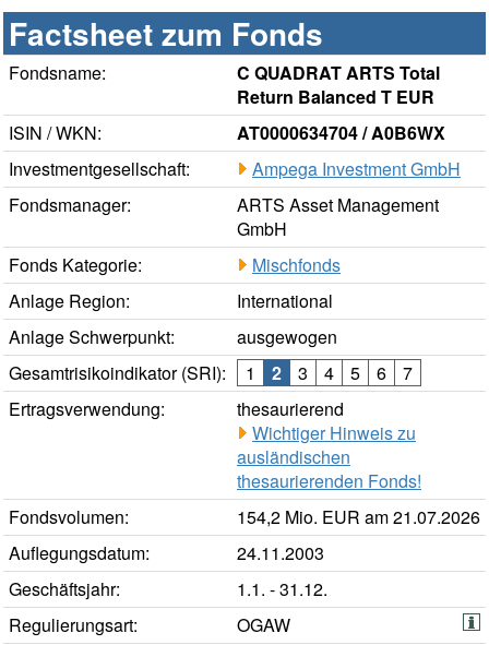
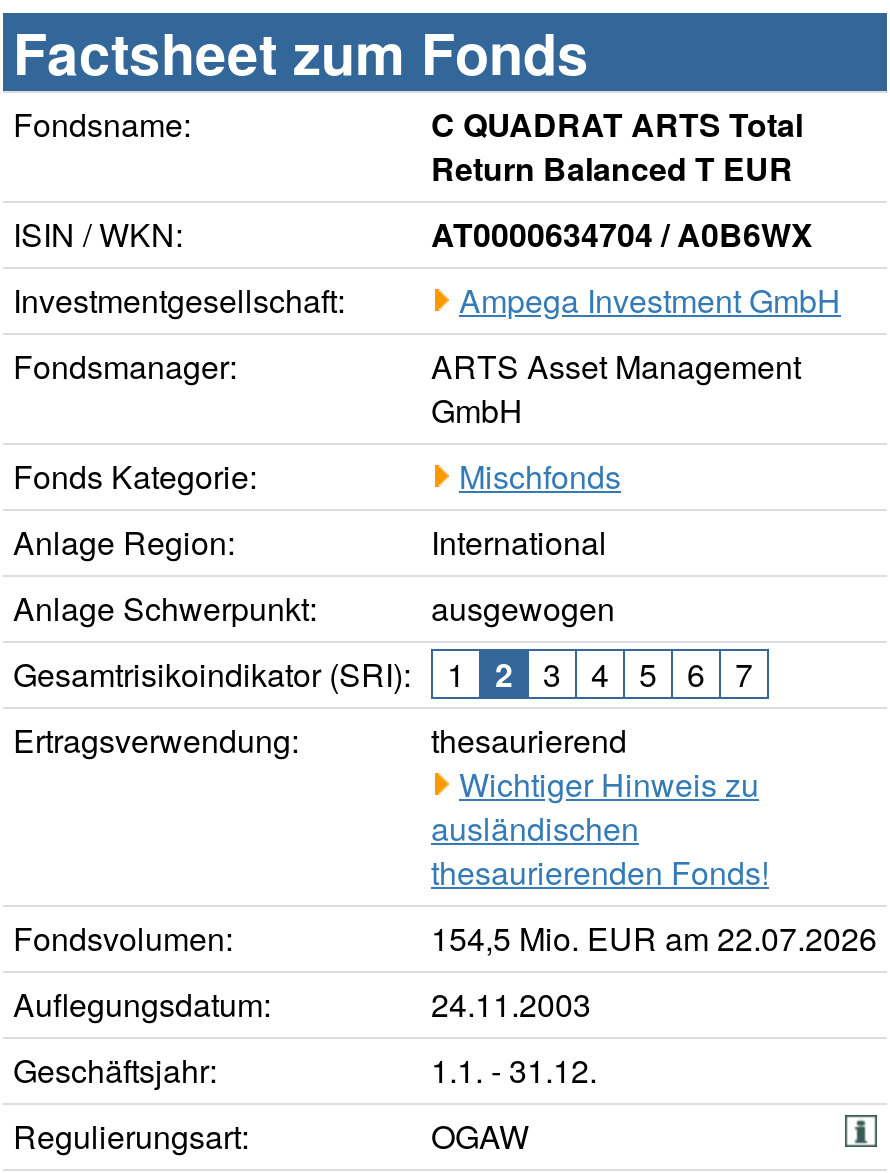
[237,505,480,530] 154,2 Mio. EUR am 21.07.2026 -> [431,916,877,962] 154,5 Mio. EUR am 22.07.2026

